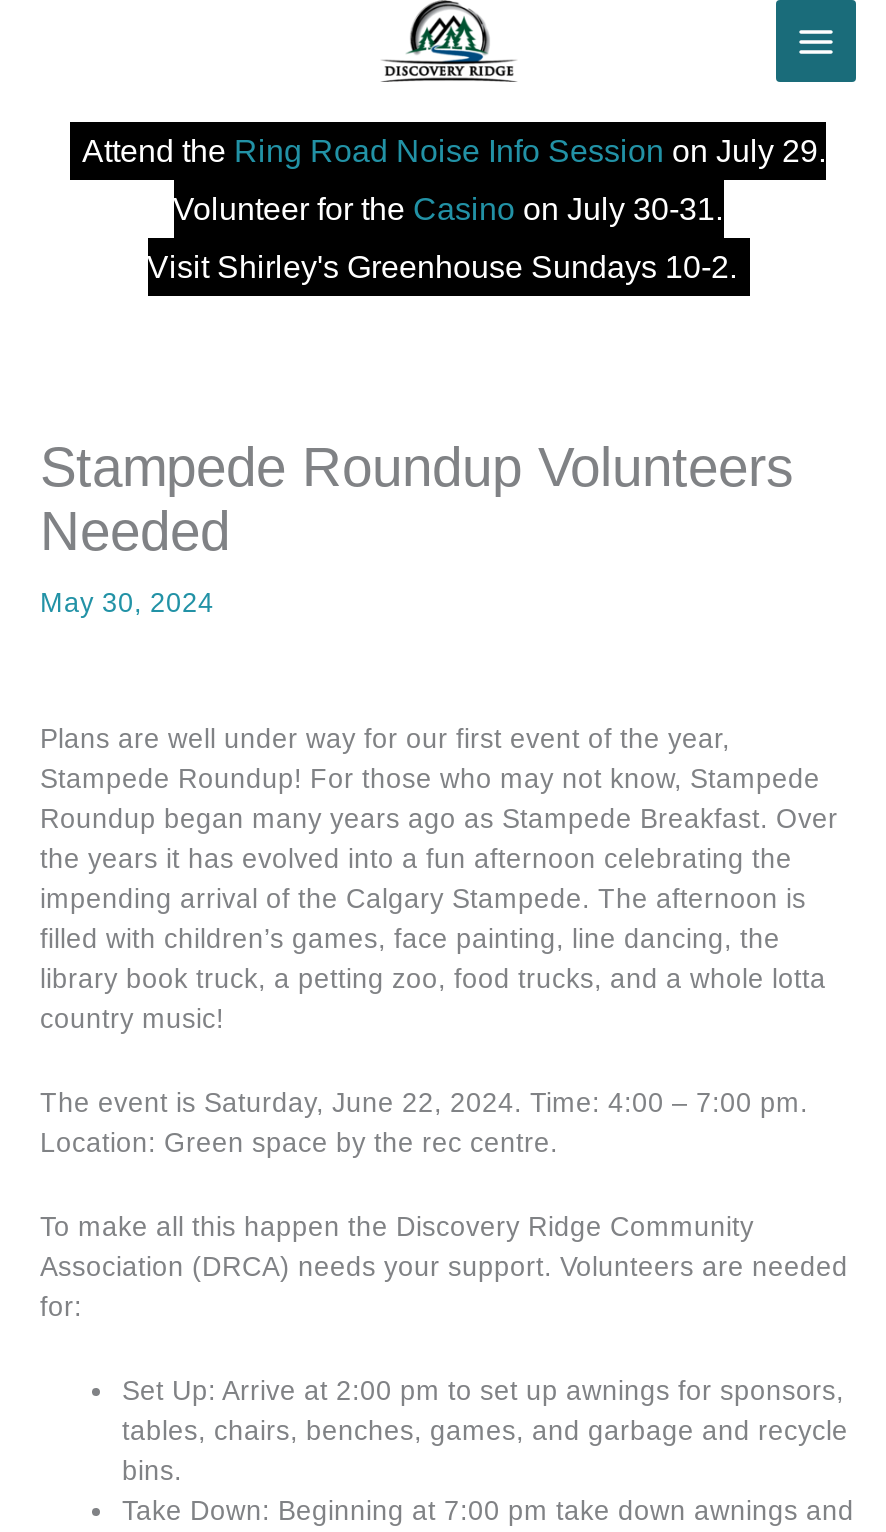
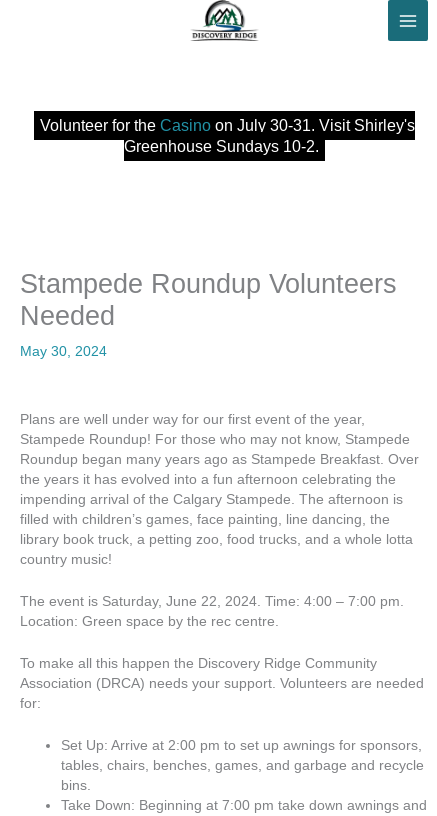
[82,135,826,285] Attend the Ring Road Noise Info Session on July 29. | Volunteer for the Casino on July 30-31. | Visit Shirley's Greenhouse Sundays 10-2. -> [39,117,414,155] Volunteer for the Casino on July 30-31. Visit Shirley's | Greenhouse Sundays 10-2.

